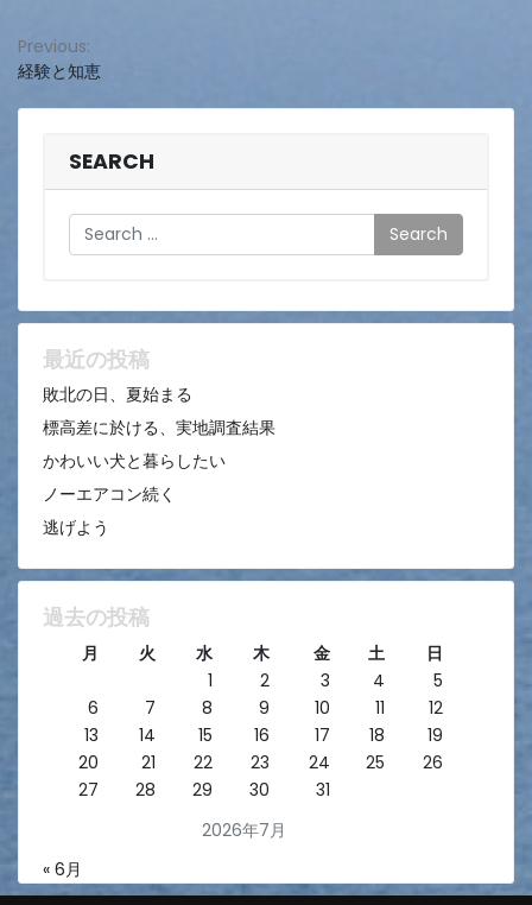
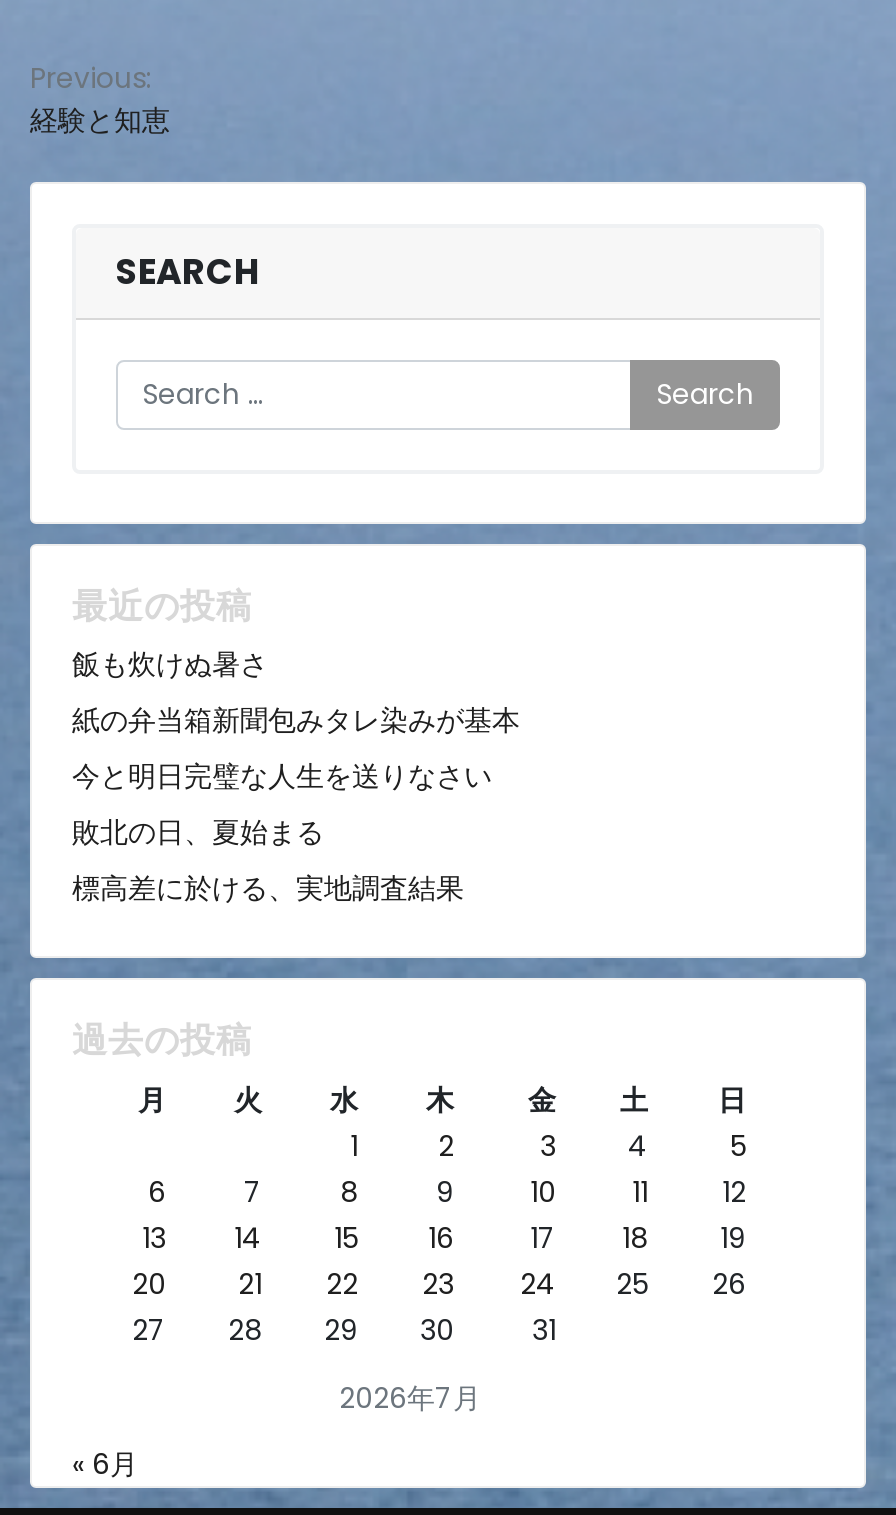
none -> [72,644,520,796] 飯も炊けぬ暑さ | 紙の弁当箱新聞包みタレ染みが基本 | 今と明日完璧な人生を送りなさい
moved [43,383,275,440] -> [72,812,464,908]: 敗北の日、夏始まる | 標高差に於ける、実地調査結果
[43,449,226,539] かわいい犬と暮らしたい | ノーエアコン続く | 逃げよう -> none

